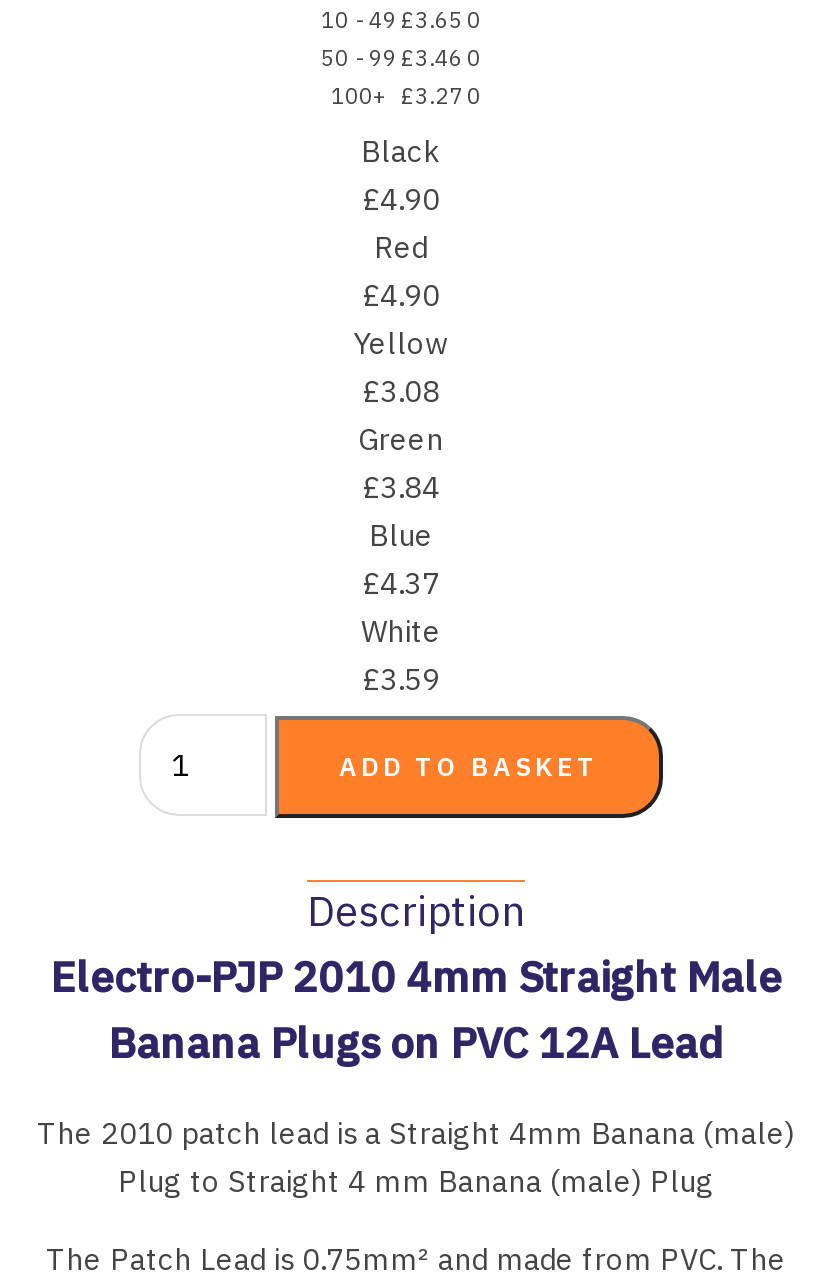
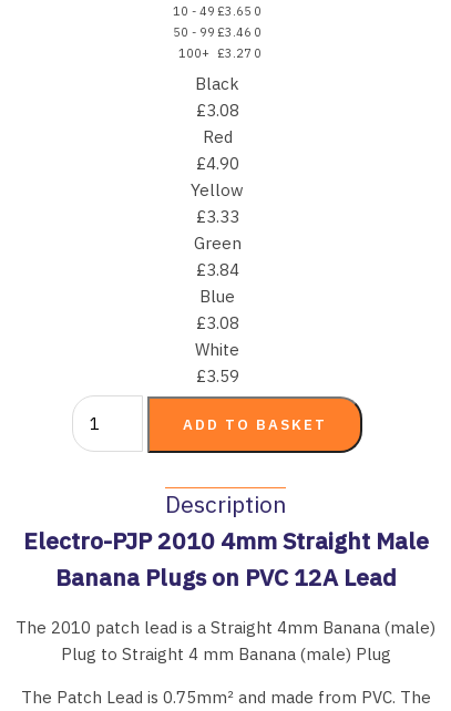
[362,180,440,218] £4.90 -> [196,100,239,121] £3.08
[362,372,440,410] £3.08 -> [196,206,239,227] £3.33
[362,564,440,602] £4.37 -> [196,313,239,334] £3.08

